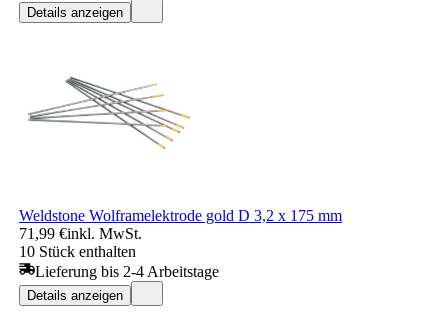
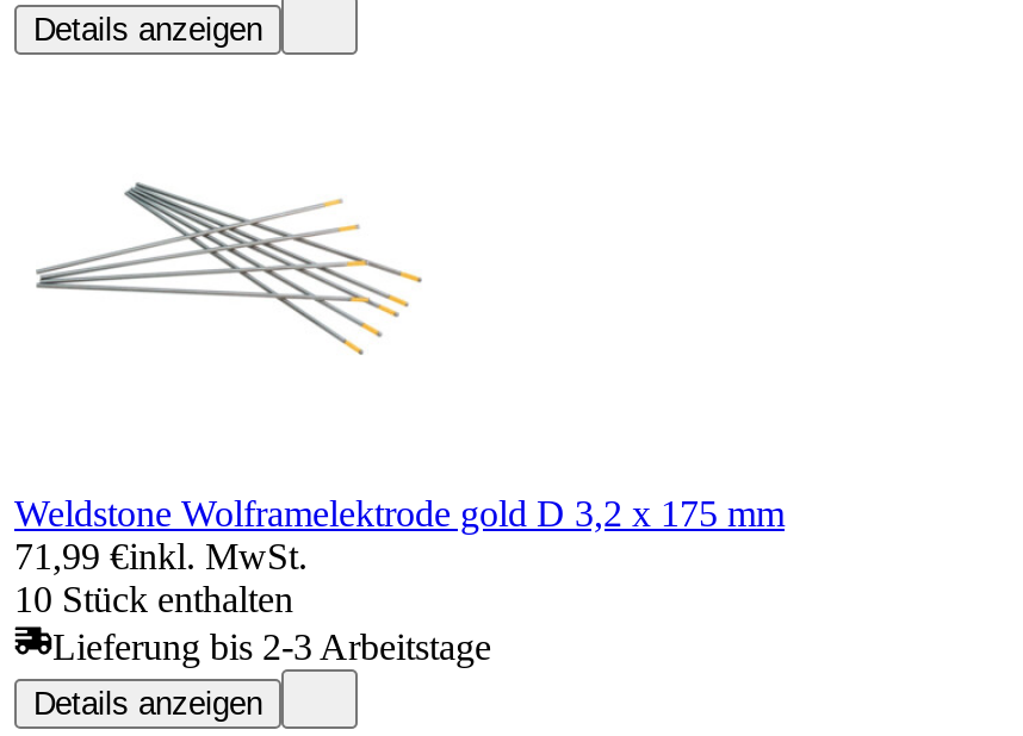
[35,263,219,280] Lieferung bis 2-4 Arbeitstage -> [52,626,491,667] Lieferung bis 2-3 Arbeitstage

